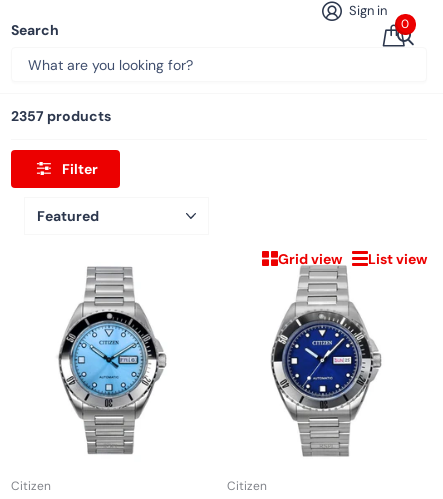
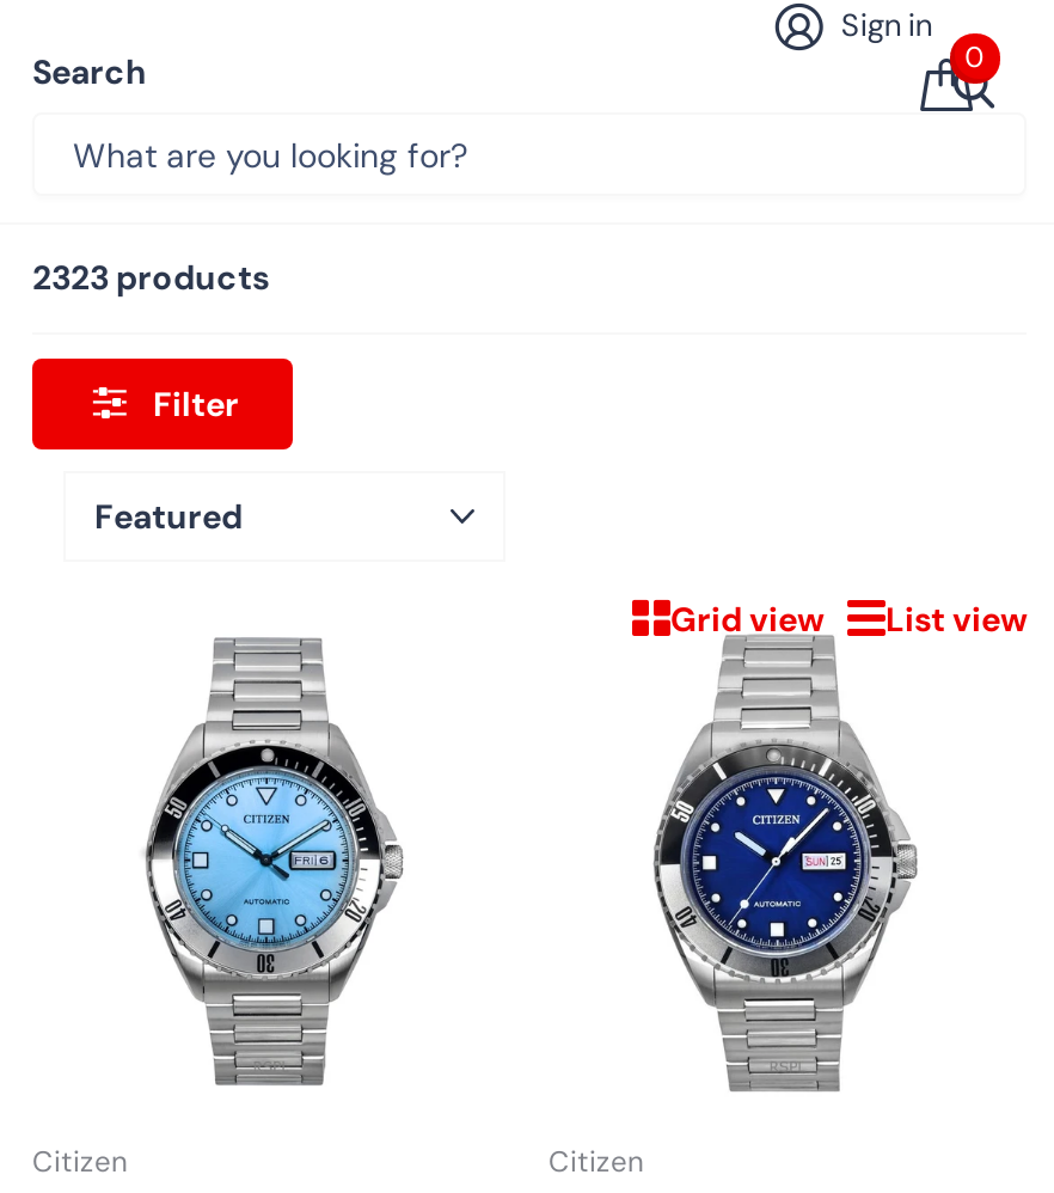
[11,107,111,125] 2357 products -> [32,257,269,300] 2323 products

